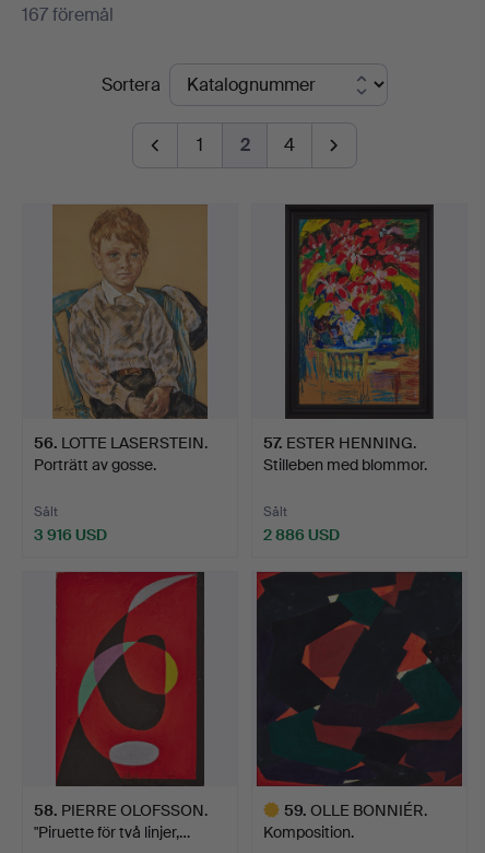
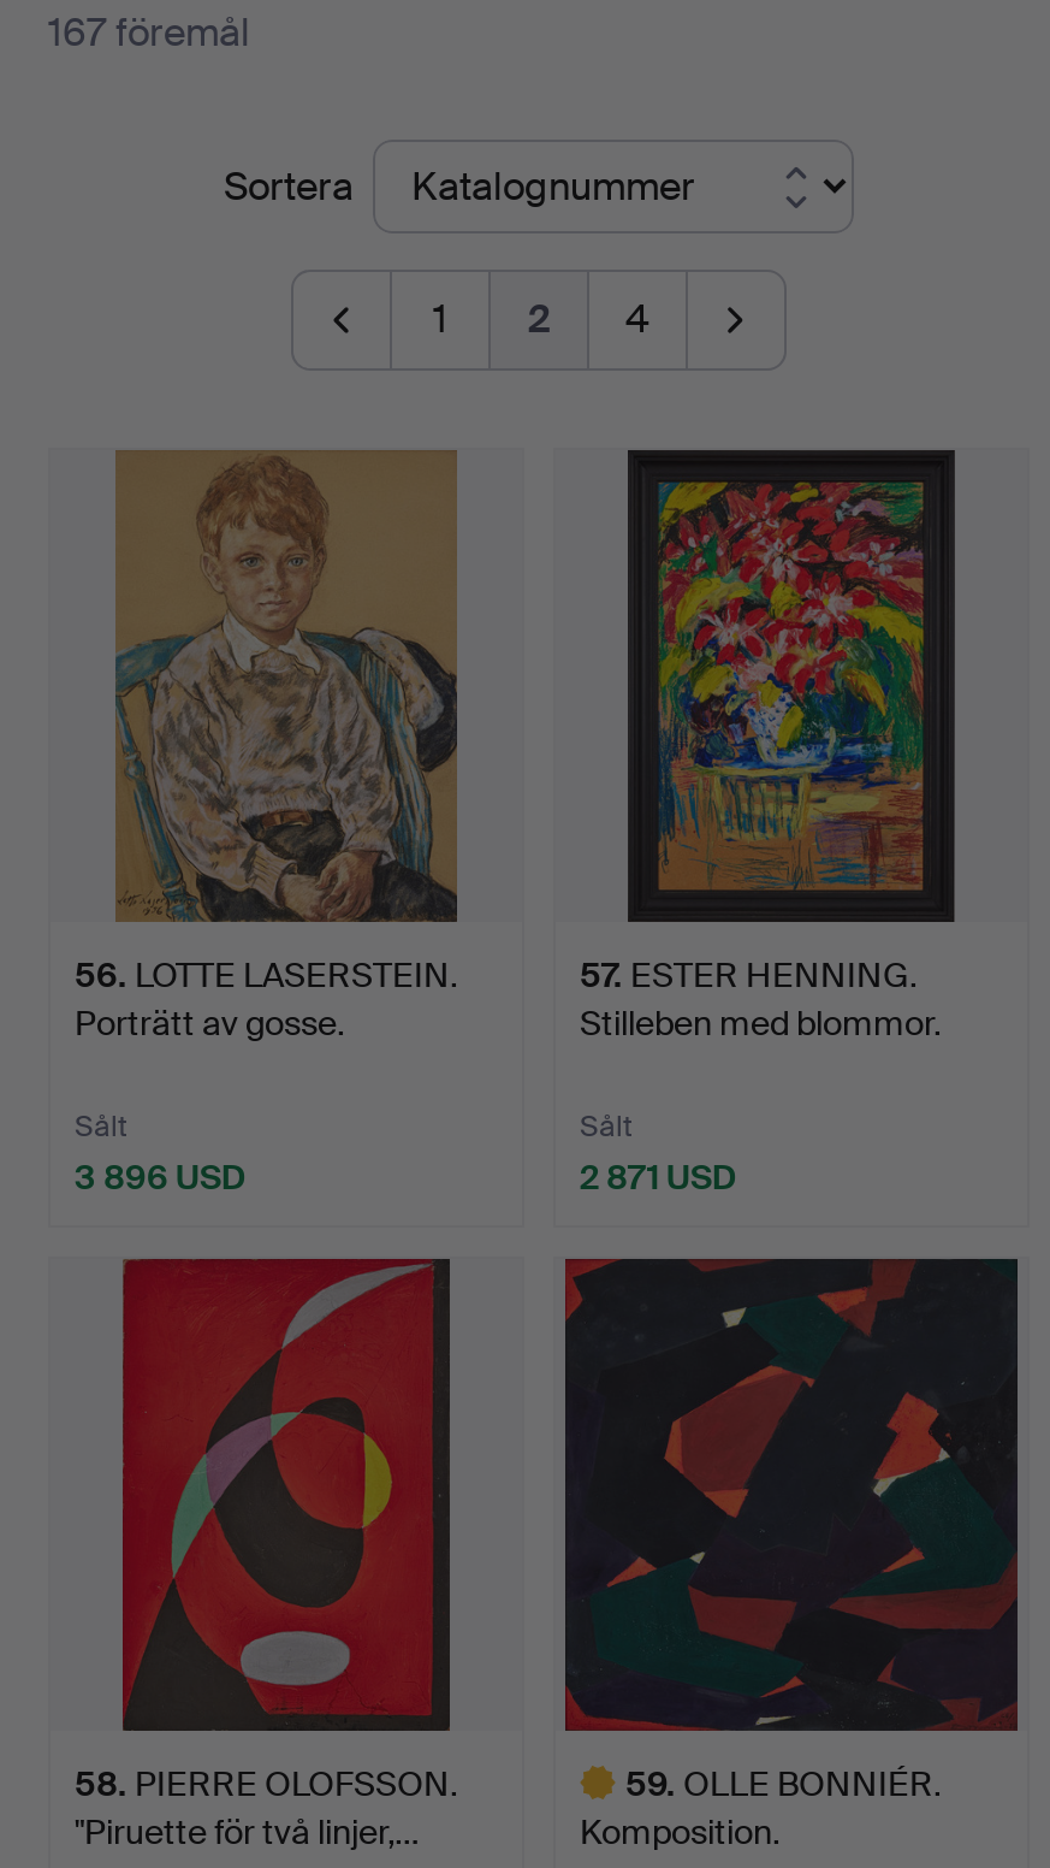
[34,525,107,544] 3 916 USD -> [75,1155,245,1198] 3 896 USD
[263,525,340,544] 2 886 USD -> [580,1155,736,1198] 2 871 USD

